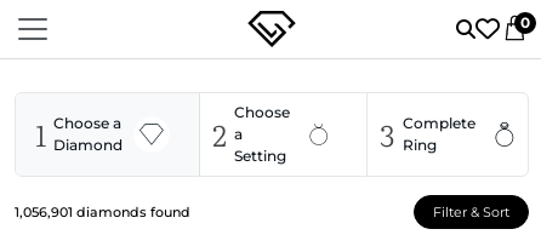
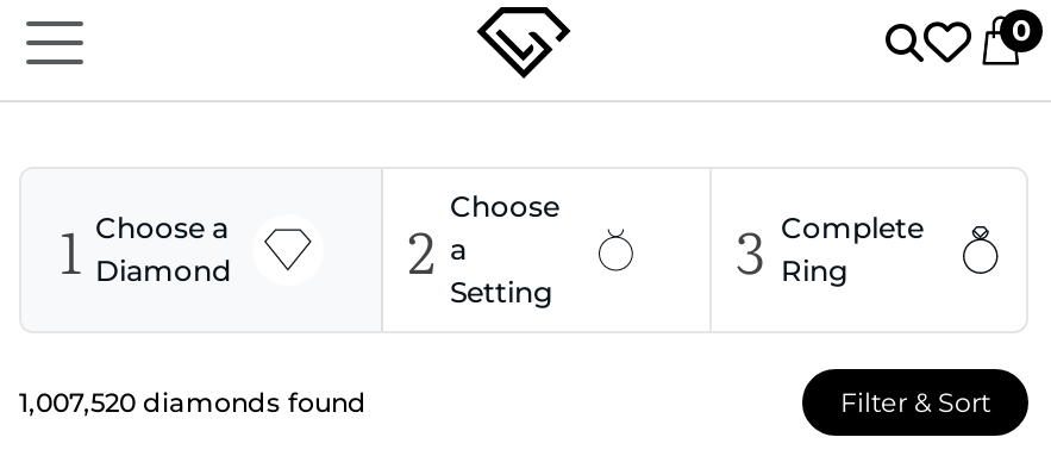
[15,203,190,220] 1,056,901 diamonds found -> [19,385,367,418] 1,007,520 diamonds found

